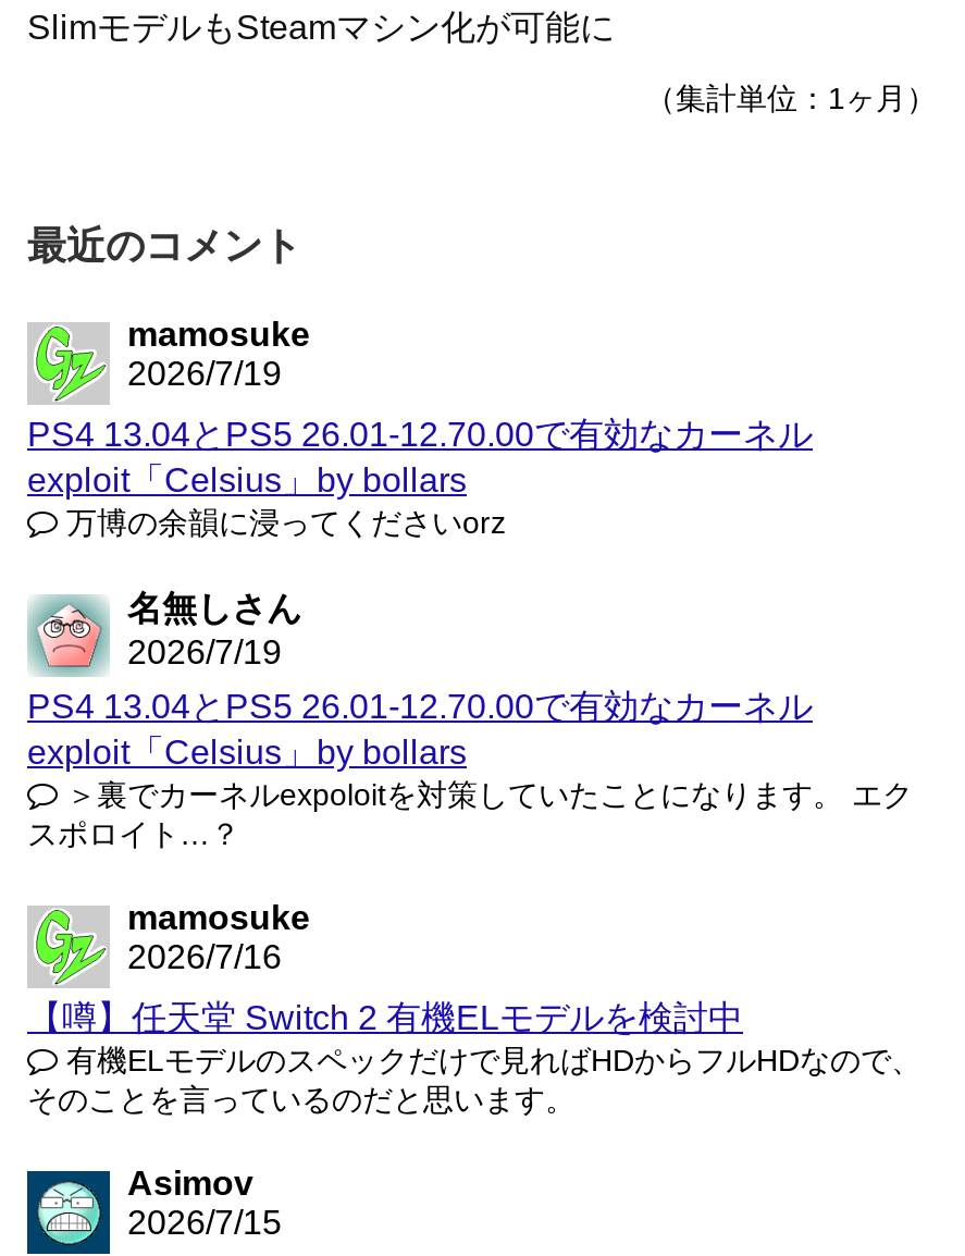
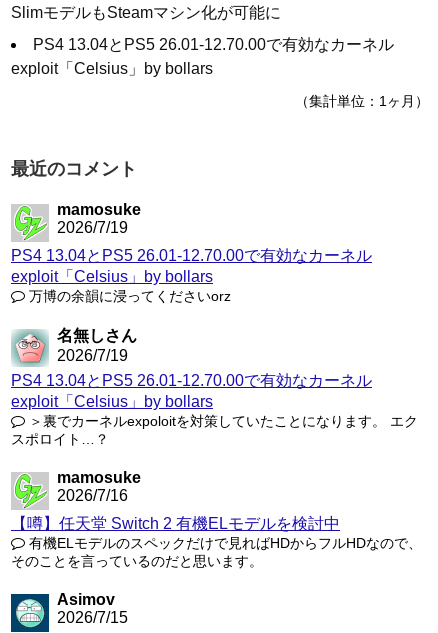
none -> [11,36,394,77] PS4 13.04とPS5 26.01-12.70.00で有効なカーネル | exploit「Celsius」by bollars

